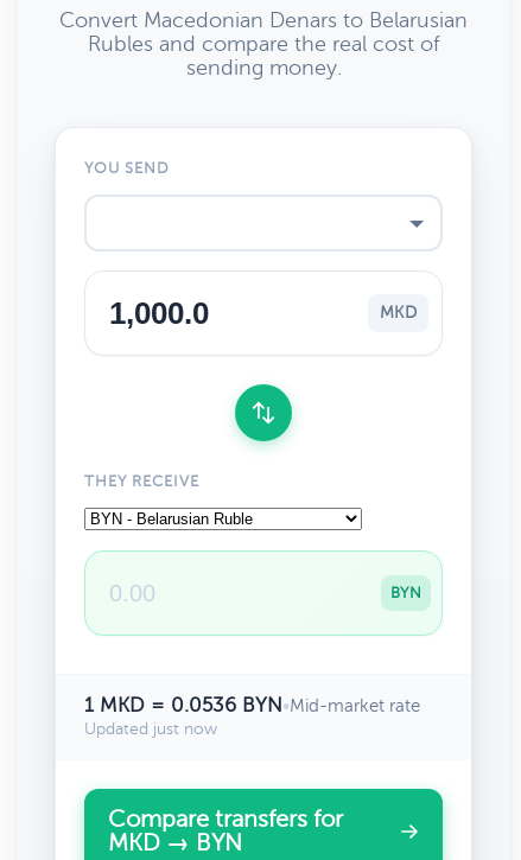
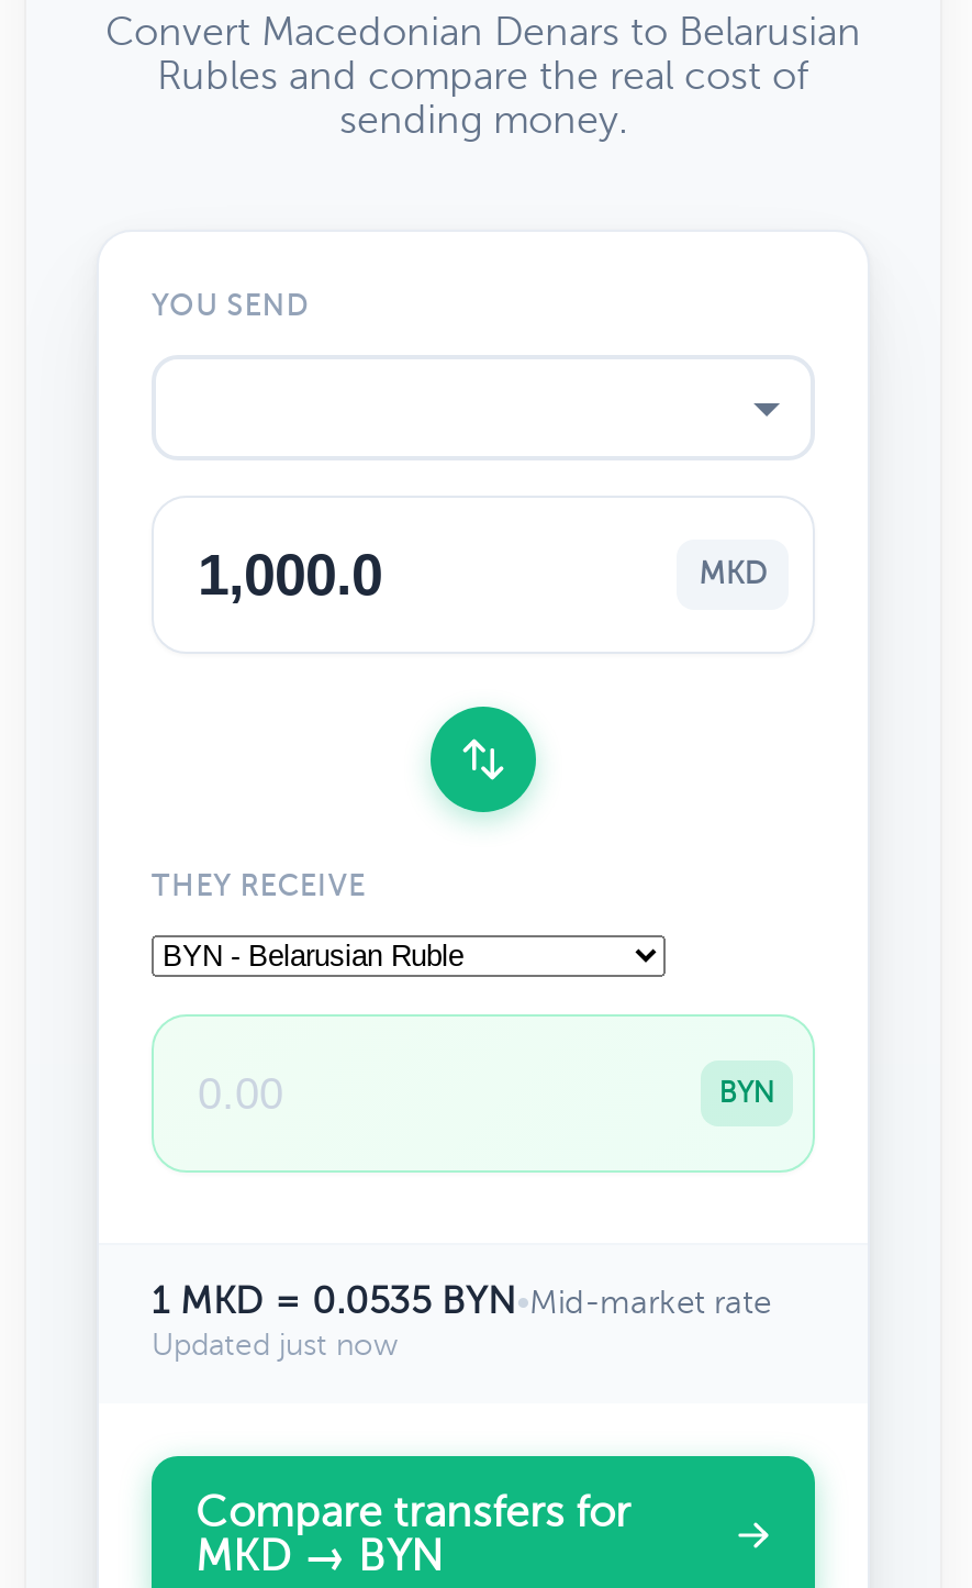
[84,694,420,716] 1 MKD = 0.0536 BYN • Mid-market rate -> [152,1280,771,1322] 1 MKD = 0.0535 BYN • Mid-market rate

